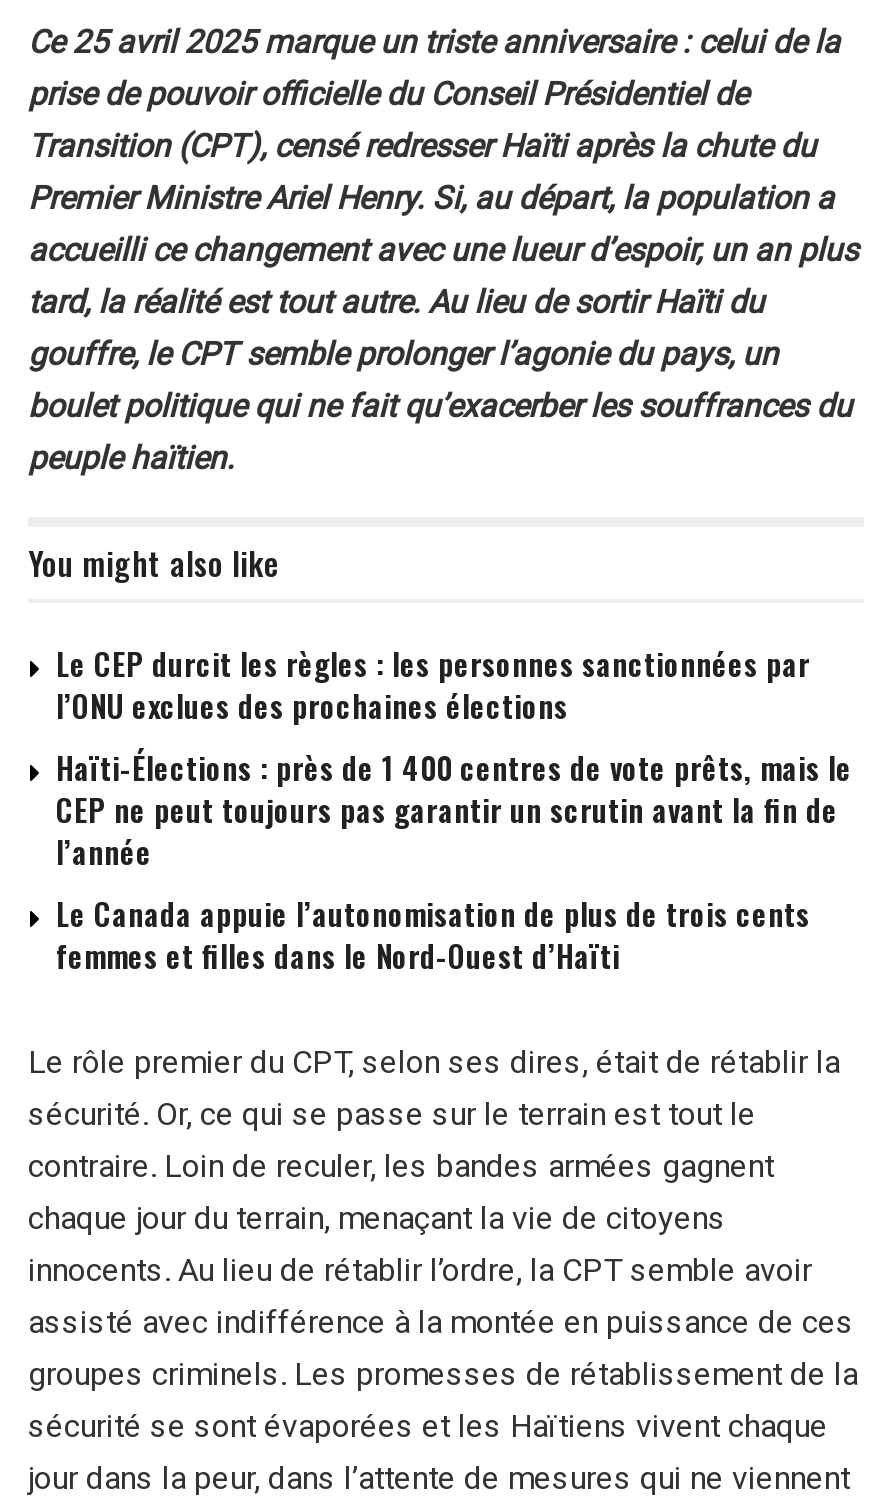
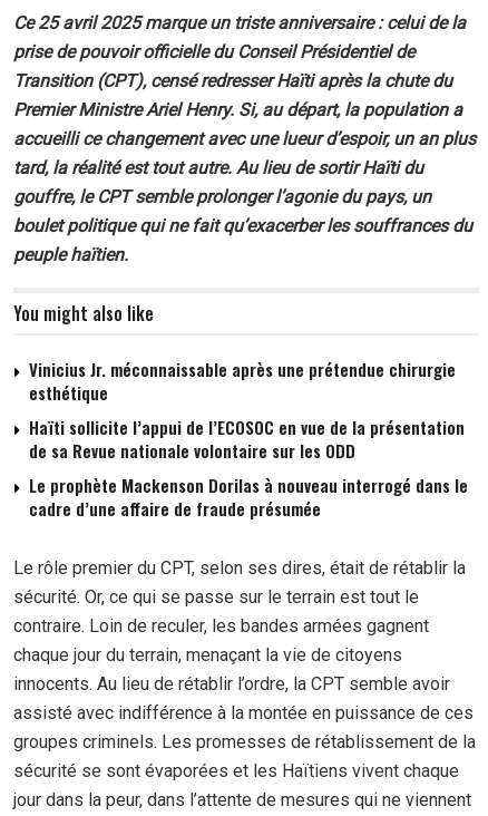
[56,641,852,977] Le CEP durcit les règles : les personnes sanctionnées par | l’ONU exclues des prochaines élections | Haïti-Élections : près de 1 400 centres de vote prêts, mais le | CEP ne peut toujours pas garantir un scrutin avant la fin de | l’année | Le Canada appuie l’autonomisation de plus de trois cents | femmes et filles dans le Nord-Ouest d’Haïti -> [29,356,468,520] Vinicius Jr. méconnaissable après une prétendue chirurgie | esthétique | Haïti sollicite l’appui de l’ECOSOC en vue de la présentation | de sa Revue nationale volontaire sur les ODD | Le prophète Mackenson Dorilas à nouveau interrogé dans le | cadre d’une affaire de fraude présumée

